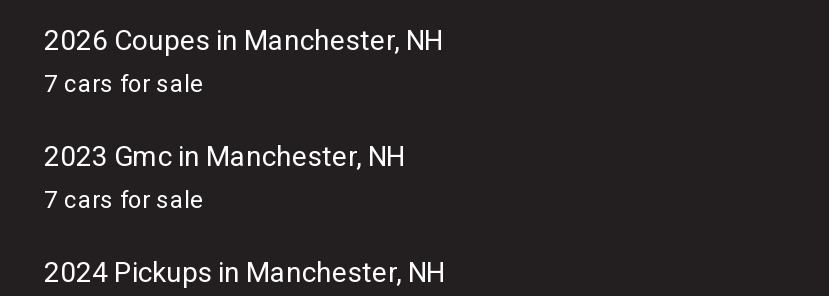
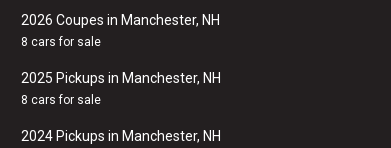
[44,70,204,98] 7 cars for sale -> [21,35,101,49] 8 cars for sale
[44,140,404,172] 2023 Gmc in Manchester, NH -> [21,70,221,86] 2025 Pickups in Manchester, NH
[44,186,204,214] 7 cars for sale -> [21,93,101,107] 8 cars for sale

